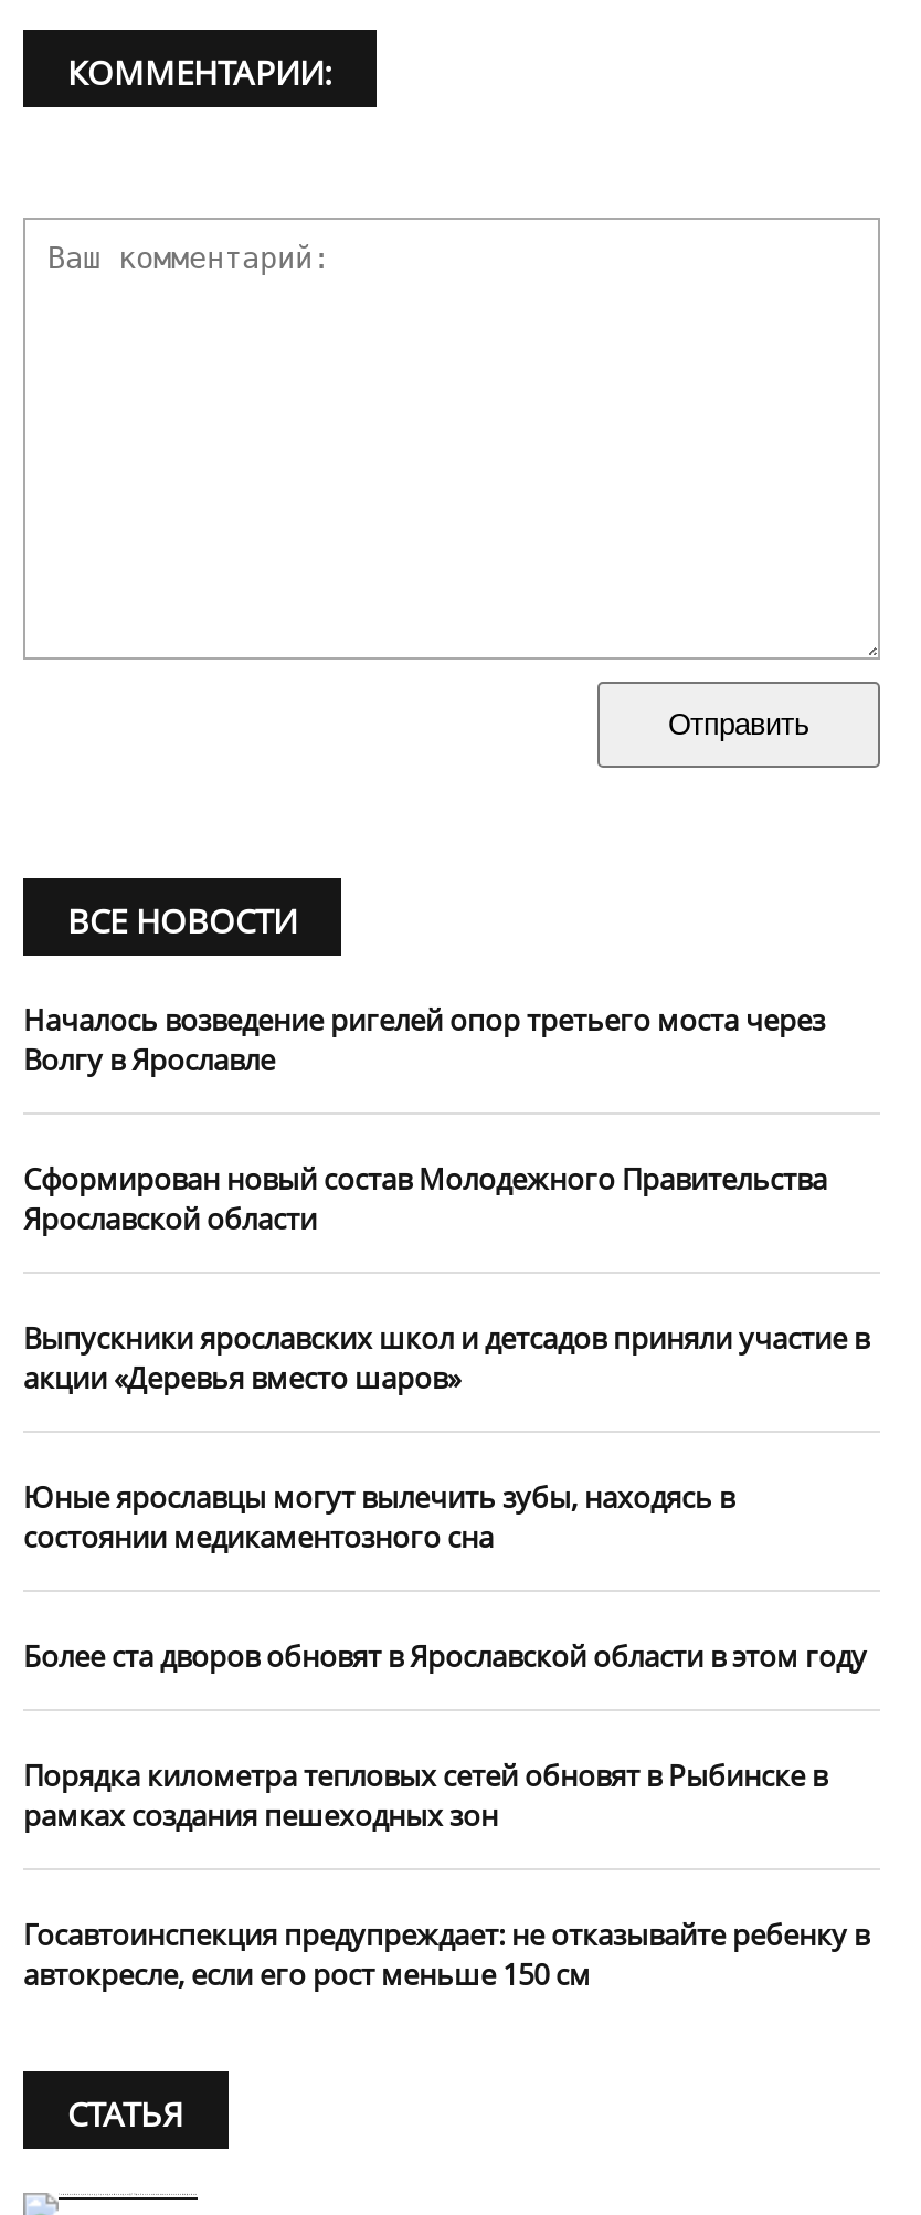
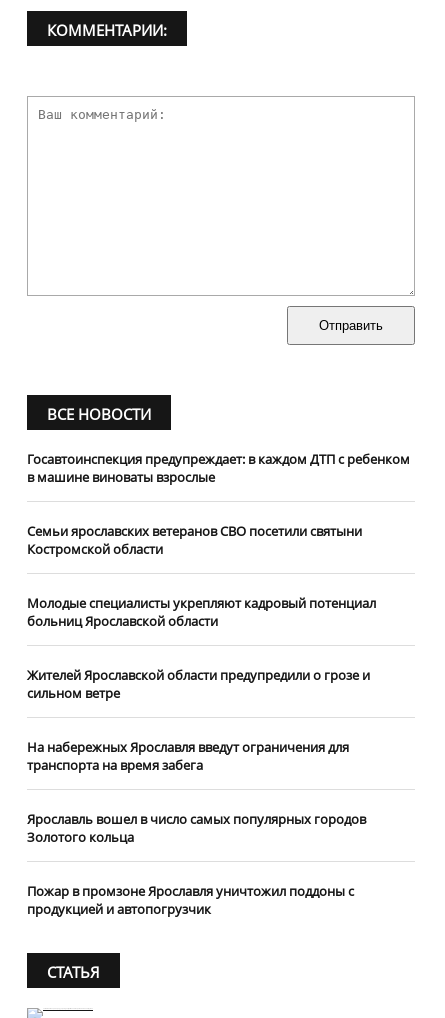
[23,999,825,1078] Началось возведение ригелей опор третьего моста через | Волгу в Ярославле -> [27,450,410,486] Госавтоинспекция предупреждает: в каждом ДТП с ребенком | в машине виноваты взрослые
[23,1158,827,1238] Сформирован новый состав Молодежного Правительства | Ярославской области -> [27,522,362,558] Семьи ярославских ветеранов СВО посетили святыни | Костромской области
[23,1317,869,1397] Выпускники ярославских школ и детсадов приняли участие в | акции «Деревья вместо шаров» -> [27,594,376,630] Молодые специалисты укрепляют кадровый потенциал | больниц Ярославской области
[23,1476,734,1556] Юные ярославцы могут вылечить зубы, находясь в | состоянии медикаментозного сна -> [27,666,370,702] Жителей Ярославской области предупредили о грозе и | сильном ветре
[23,1635,867,1675] Более ста дворов обновят в Ярославской области в этом году -> [27,738,349,774] На набережных Ярославля введут ограничения для | транспорта на время забега
[23,1755,827,1834] Порядка километра тепловых сетей обновят в Рыбинске в | рамках создания пешеходных зон -> [27,810,366,846] Ярославль вошел в число самых популярных городов | Золотого кольца
[23,1914,869,1993] Госавтоинспекция предупреждает: не отказывайте ребенку в | автокресле, если его рост меньше 150 см -> [27,882,354,918] Пожар в промзоне Ярославля уничтожил поддоны с | продукцией и автопогрузчик

